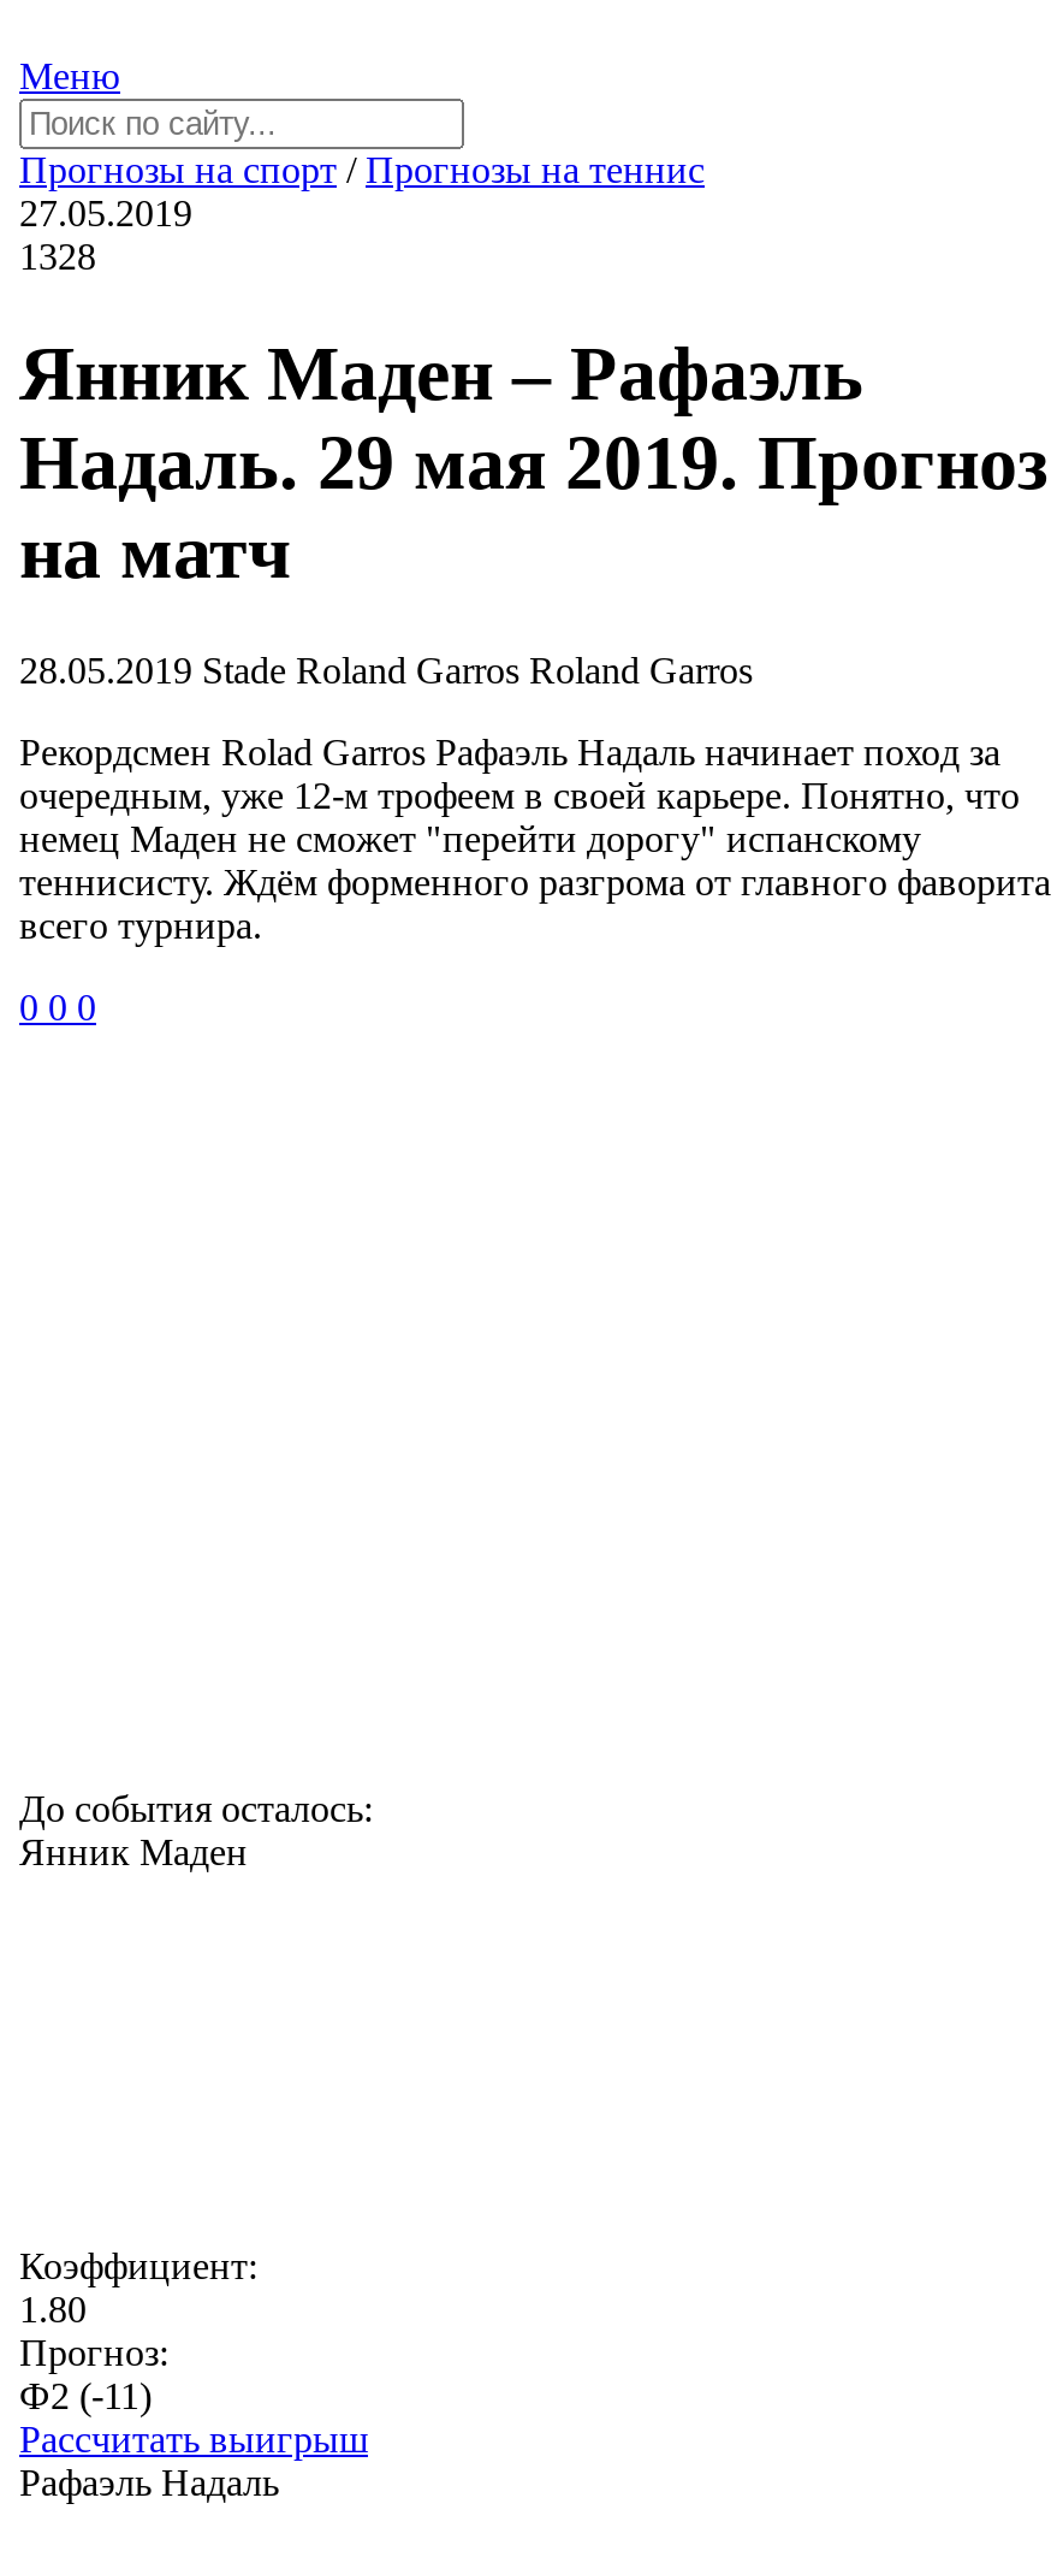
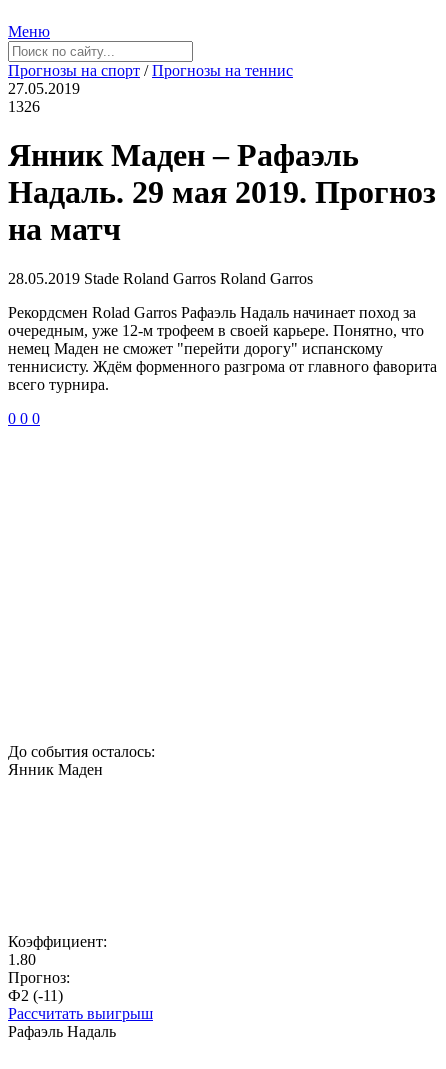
[19,236,96,277] 1328 -> [8,98,40,115] 1326

